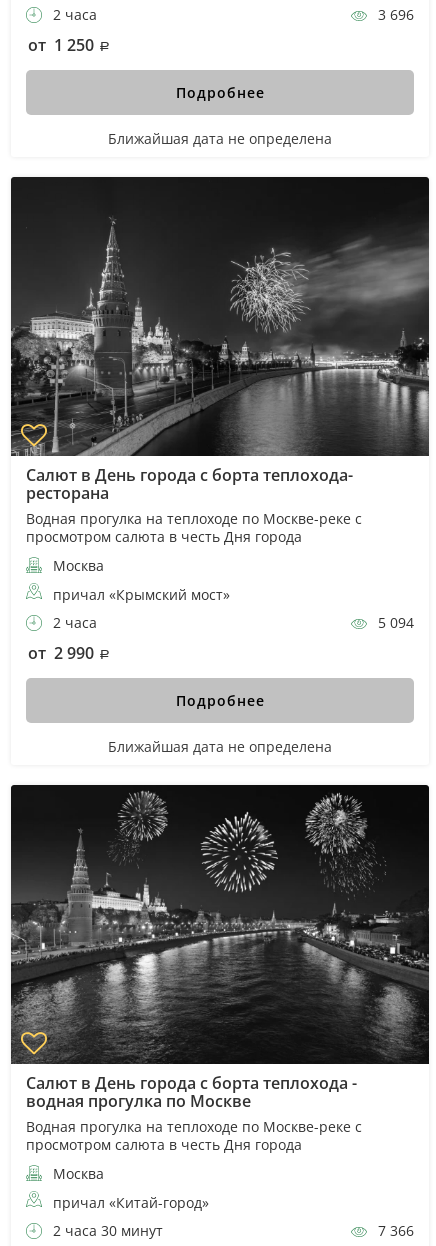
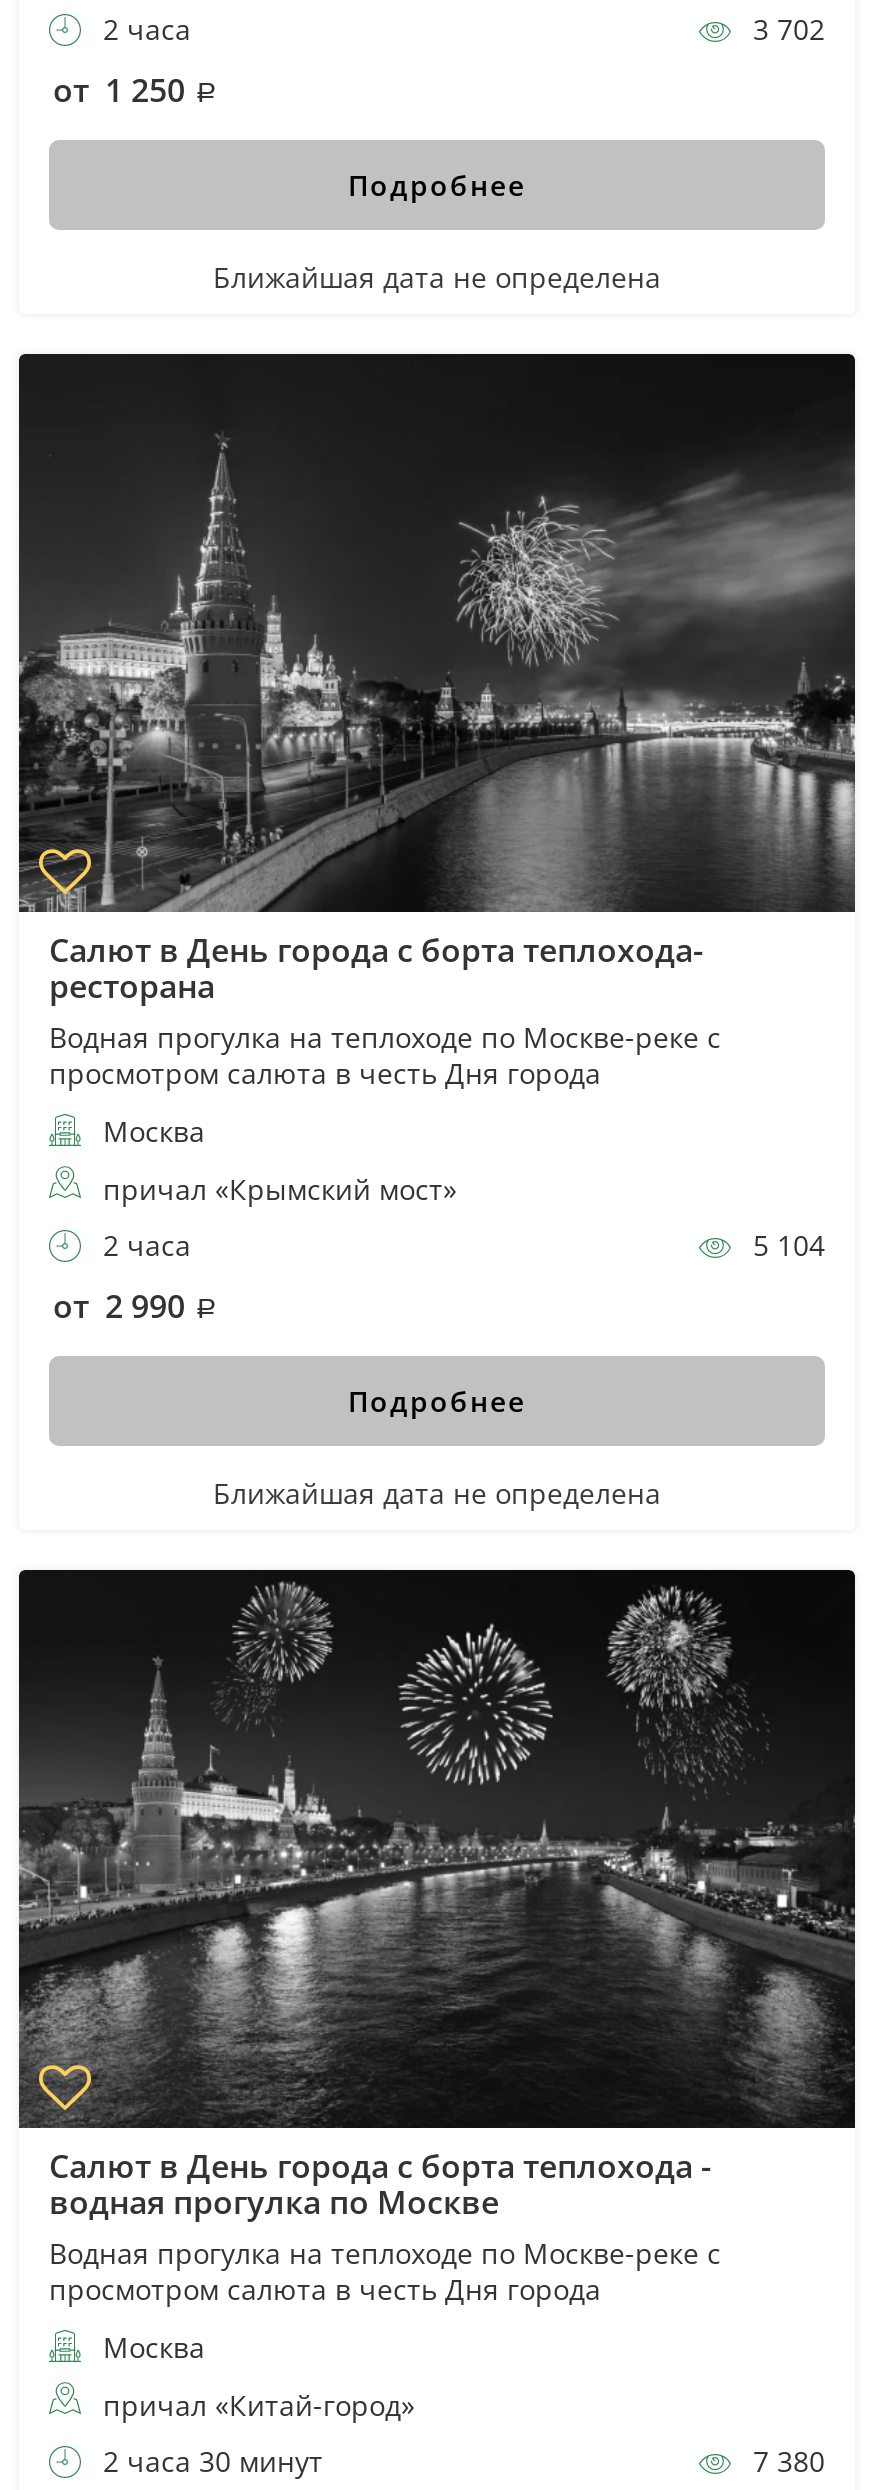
[374,5,414,24] 3 696 -> [745,10,825,48] 3 702
[374,613,414,632] 5 094 -> [745,1226,825,1264] 5 104
[374,1221,414,1240] 7 366 -> [745,2441,825,2479] 7 380

